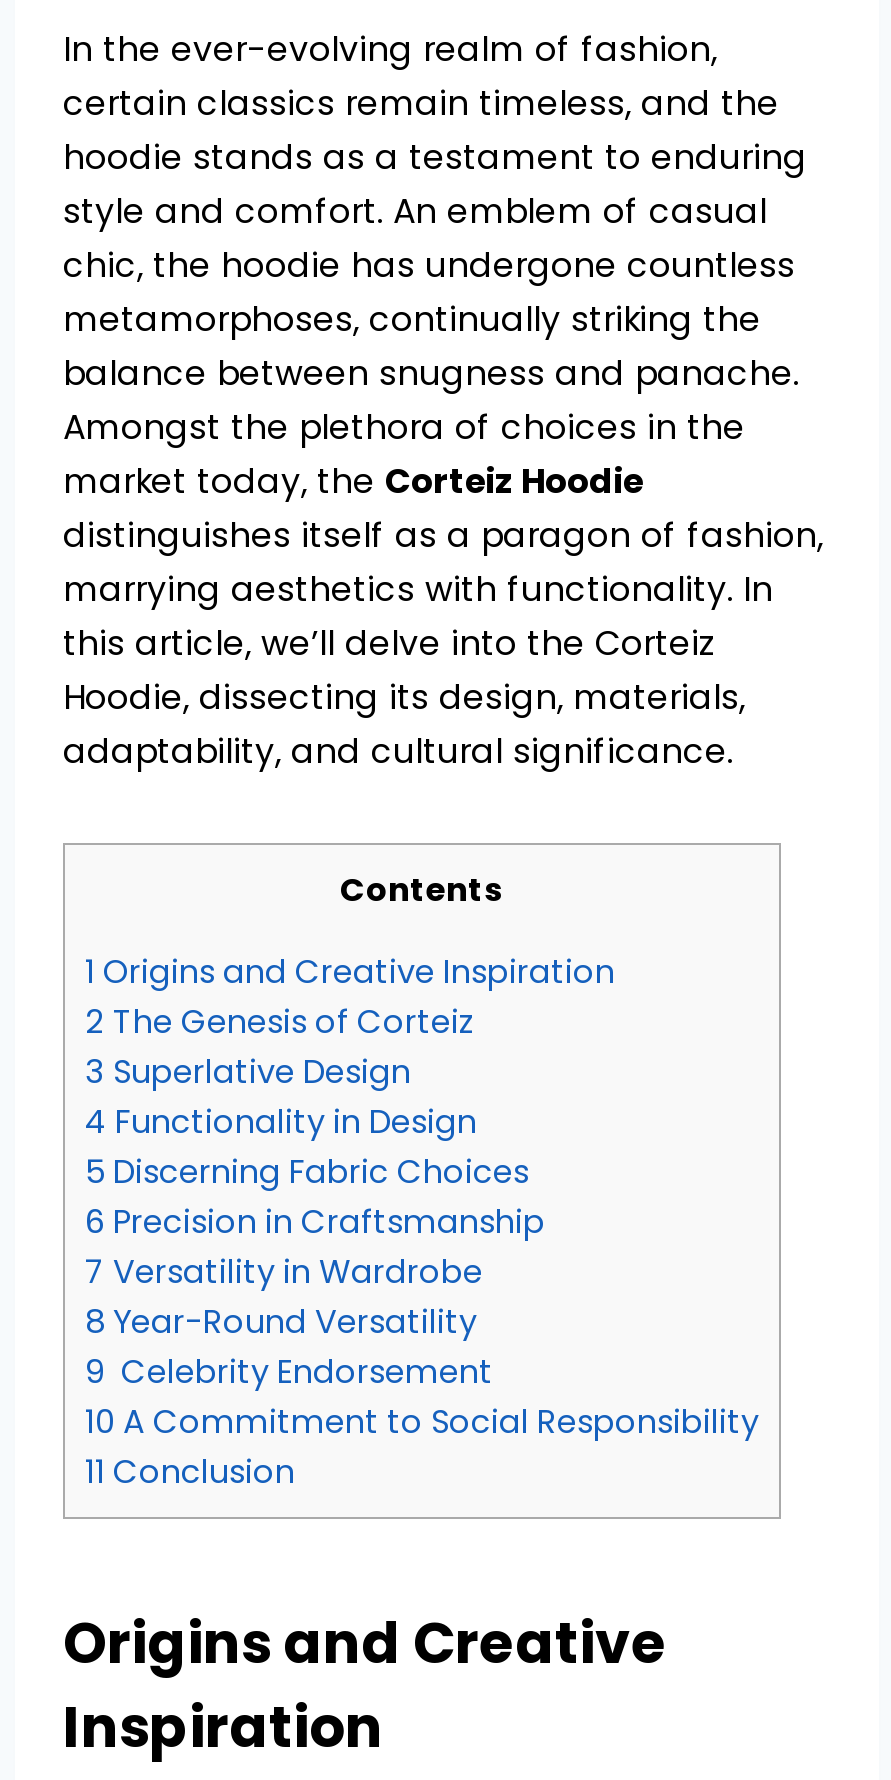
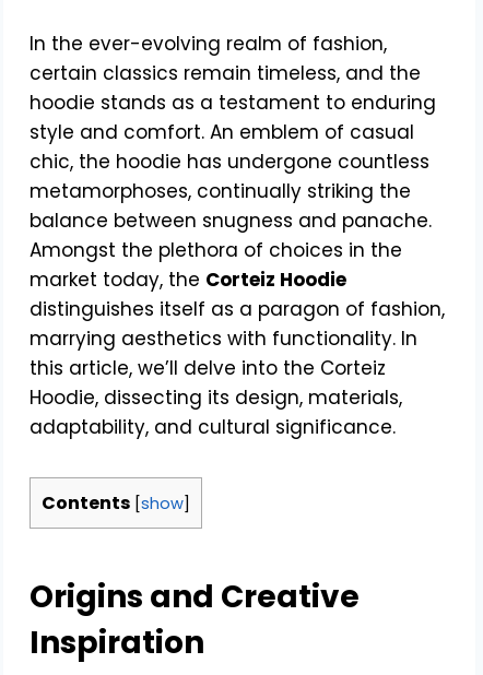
[85,867,759,1495] Contents | 1 Origins and Creative Inspiration | 2 The Genesis of Corteiz | 3 Superlative Design | 4 Functionality in Design | 5 Discerning Fabric Choices | 6 Precision in Craftsmanship | 7 Versatility in Wardrobe | 8 Year-Round Versatility | 9 Celebrity Endorsement | 10 A Commitment to Social Responsibility | 11 Conclusion -> [42,490,190,515] Contents [show]

